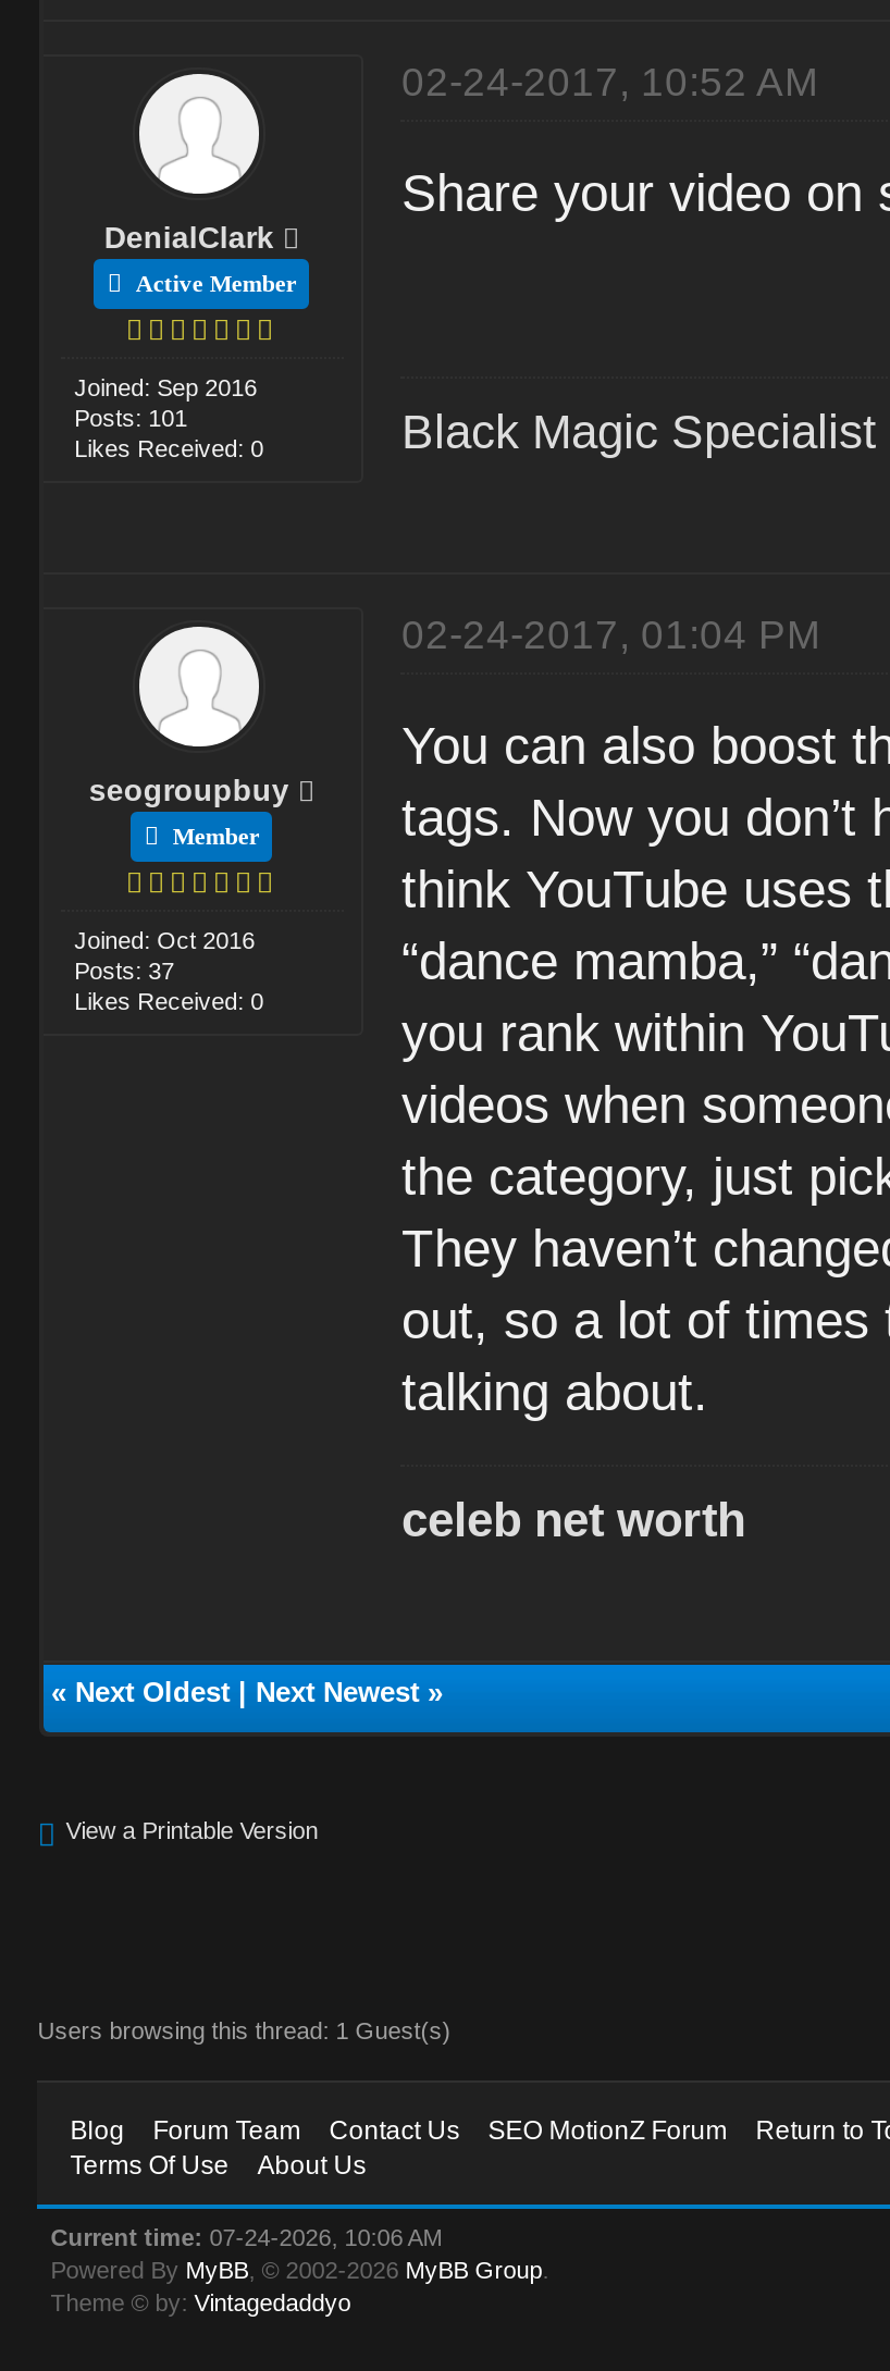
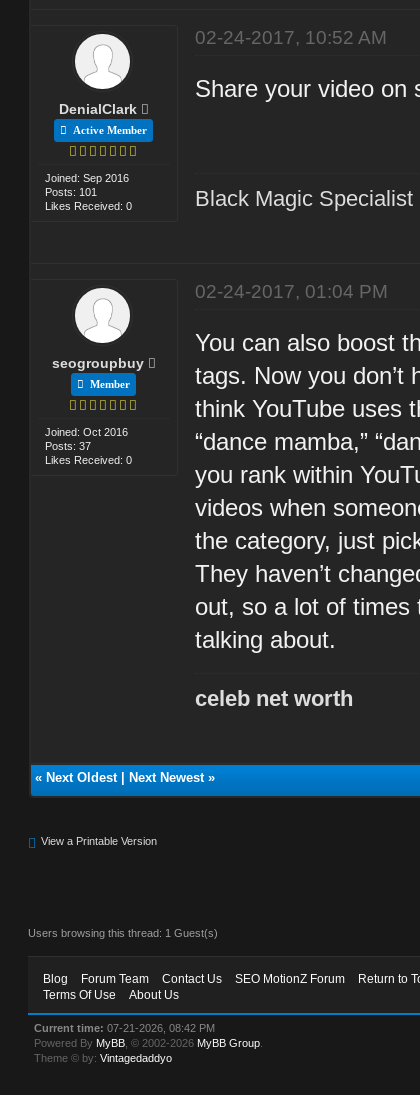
[50,2224,442,2250] Current time: 07-24-2026, 10:06 AM -> [34,1022,215,1034] Current time: 07-21-2026, 08:42 PM

